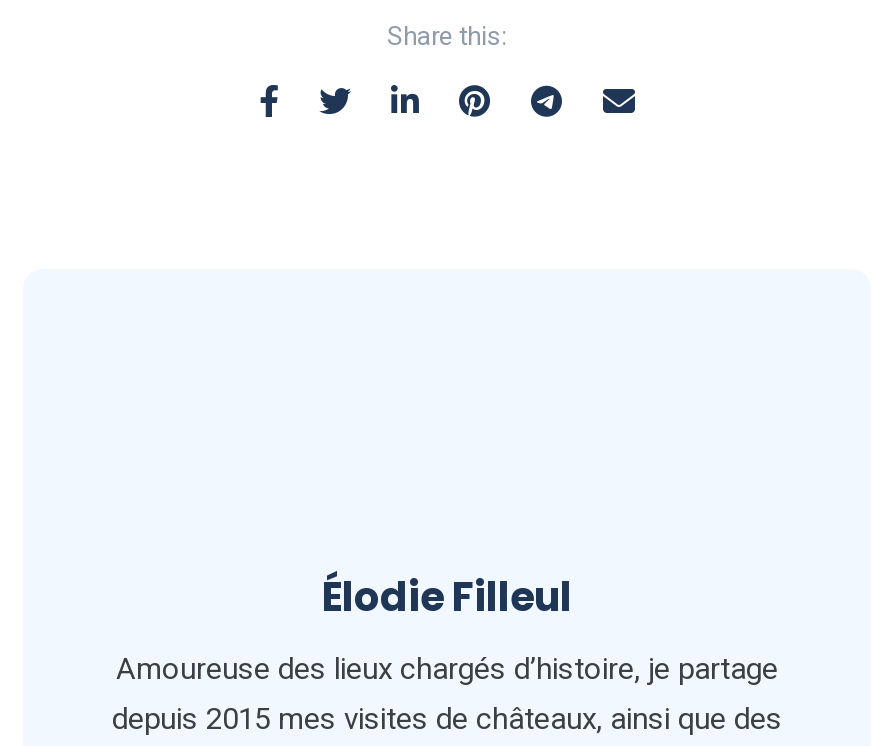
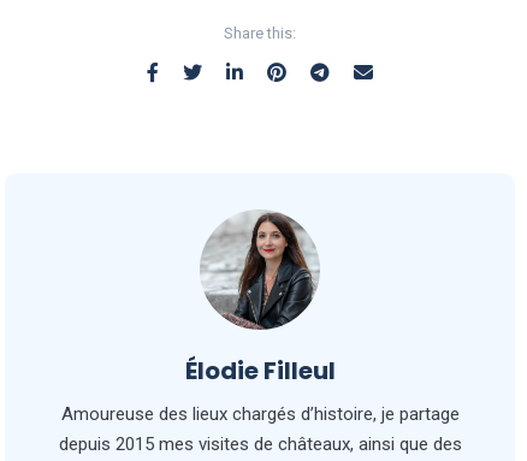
none -> [200,209,320,331] [image]

